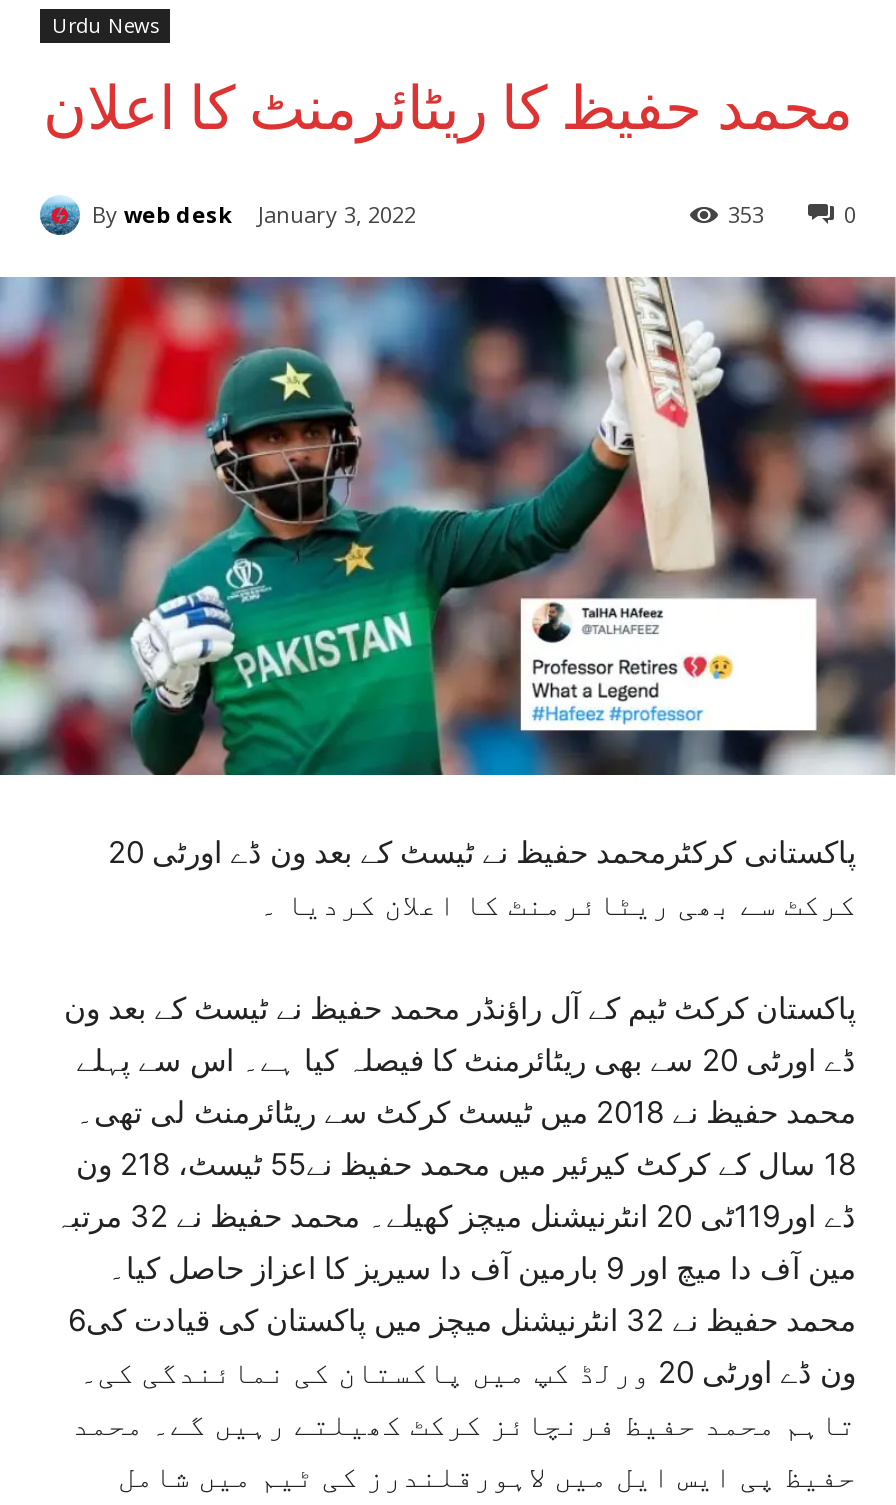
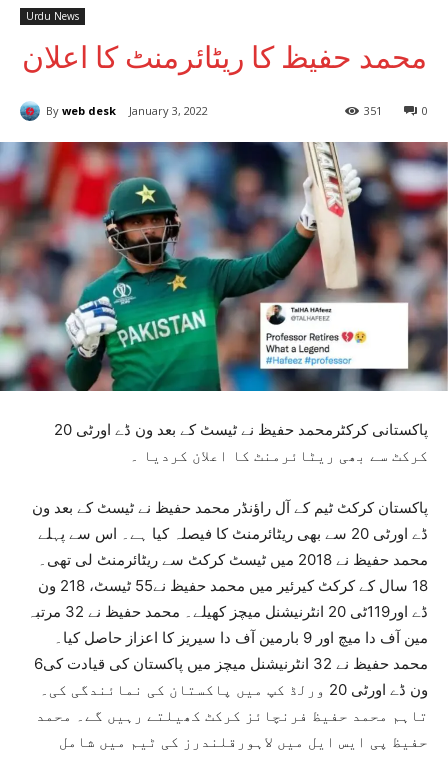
[728,199,764,229] 353 -> [364,103,382,118] 351

